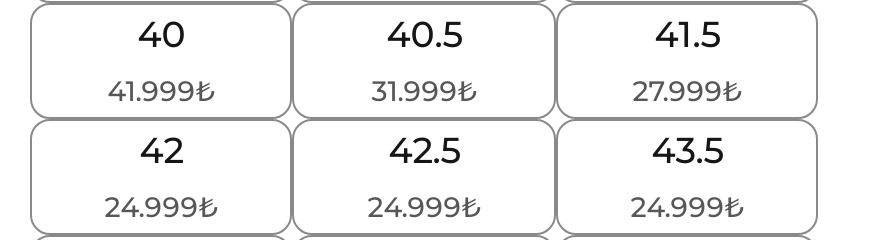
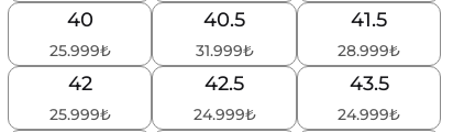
[107,74,215,110] 41.999₺ -> [49,40,111,60] 25.999₺
[632,74,742,110] 27.999₺ -> [338,40,400,60] 28.999₺
[104,190,218,226] 24.999₺ -> [49,104,111,124] 25.999₺

